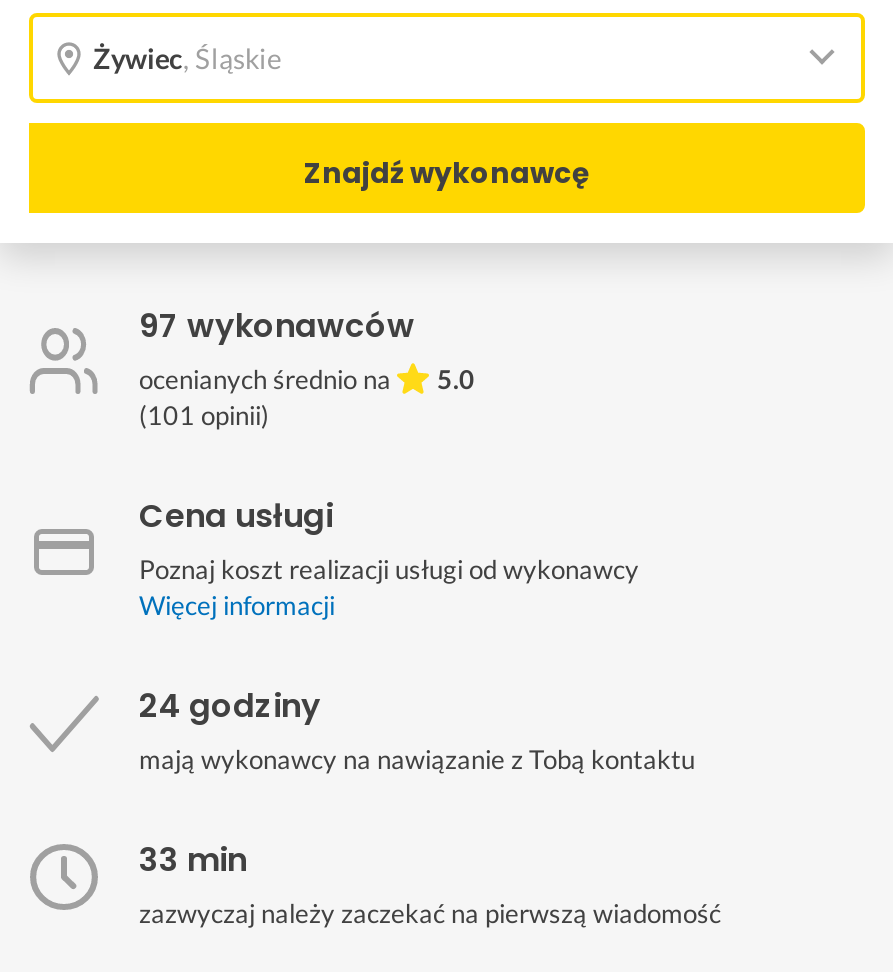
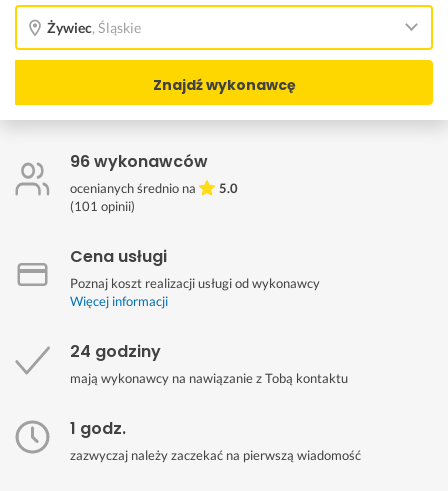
[139,303,415,349] 97 wykonawców -> [70,150,208,173] 96 wykonawców
[139,837,247,883] 33 min -> [70,417,126,440] 1 godz.

